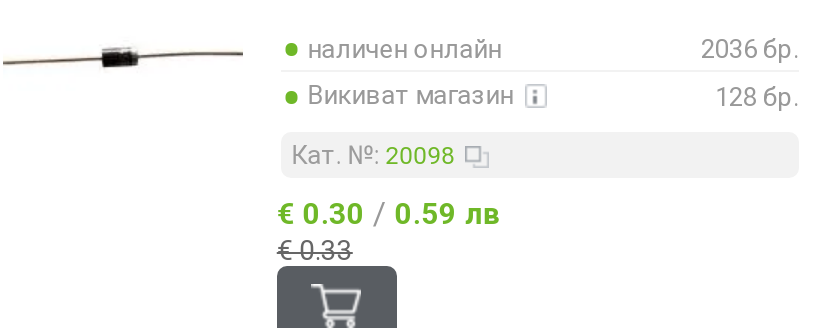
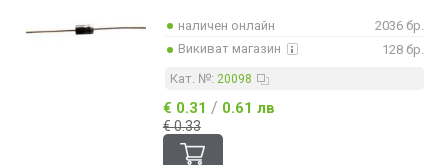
[277,195,501,233] € 0.30 / 0.59 лв -> [163,98,275,117] € 0.31 / 0.61 лв

